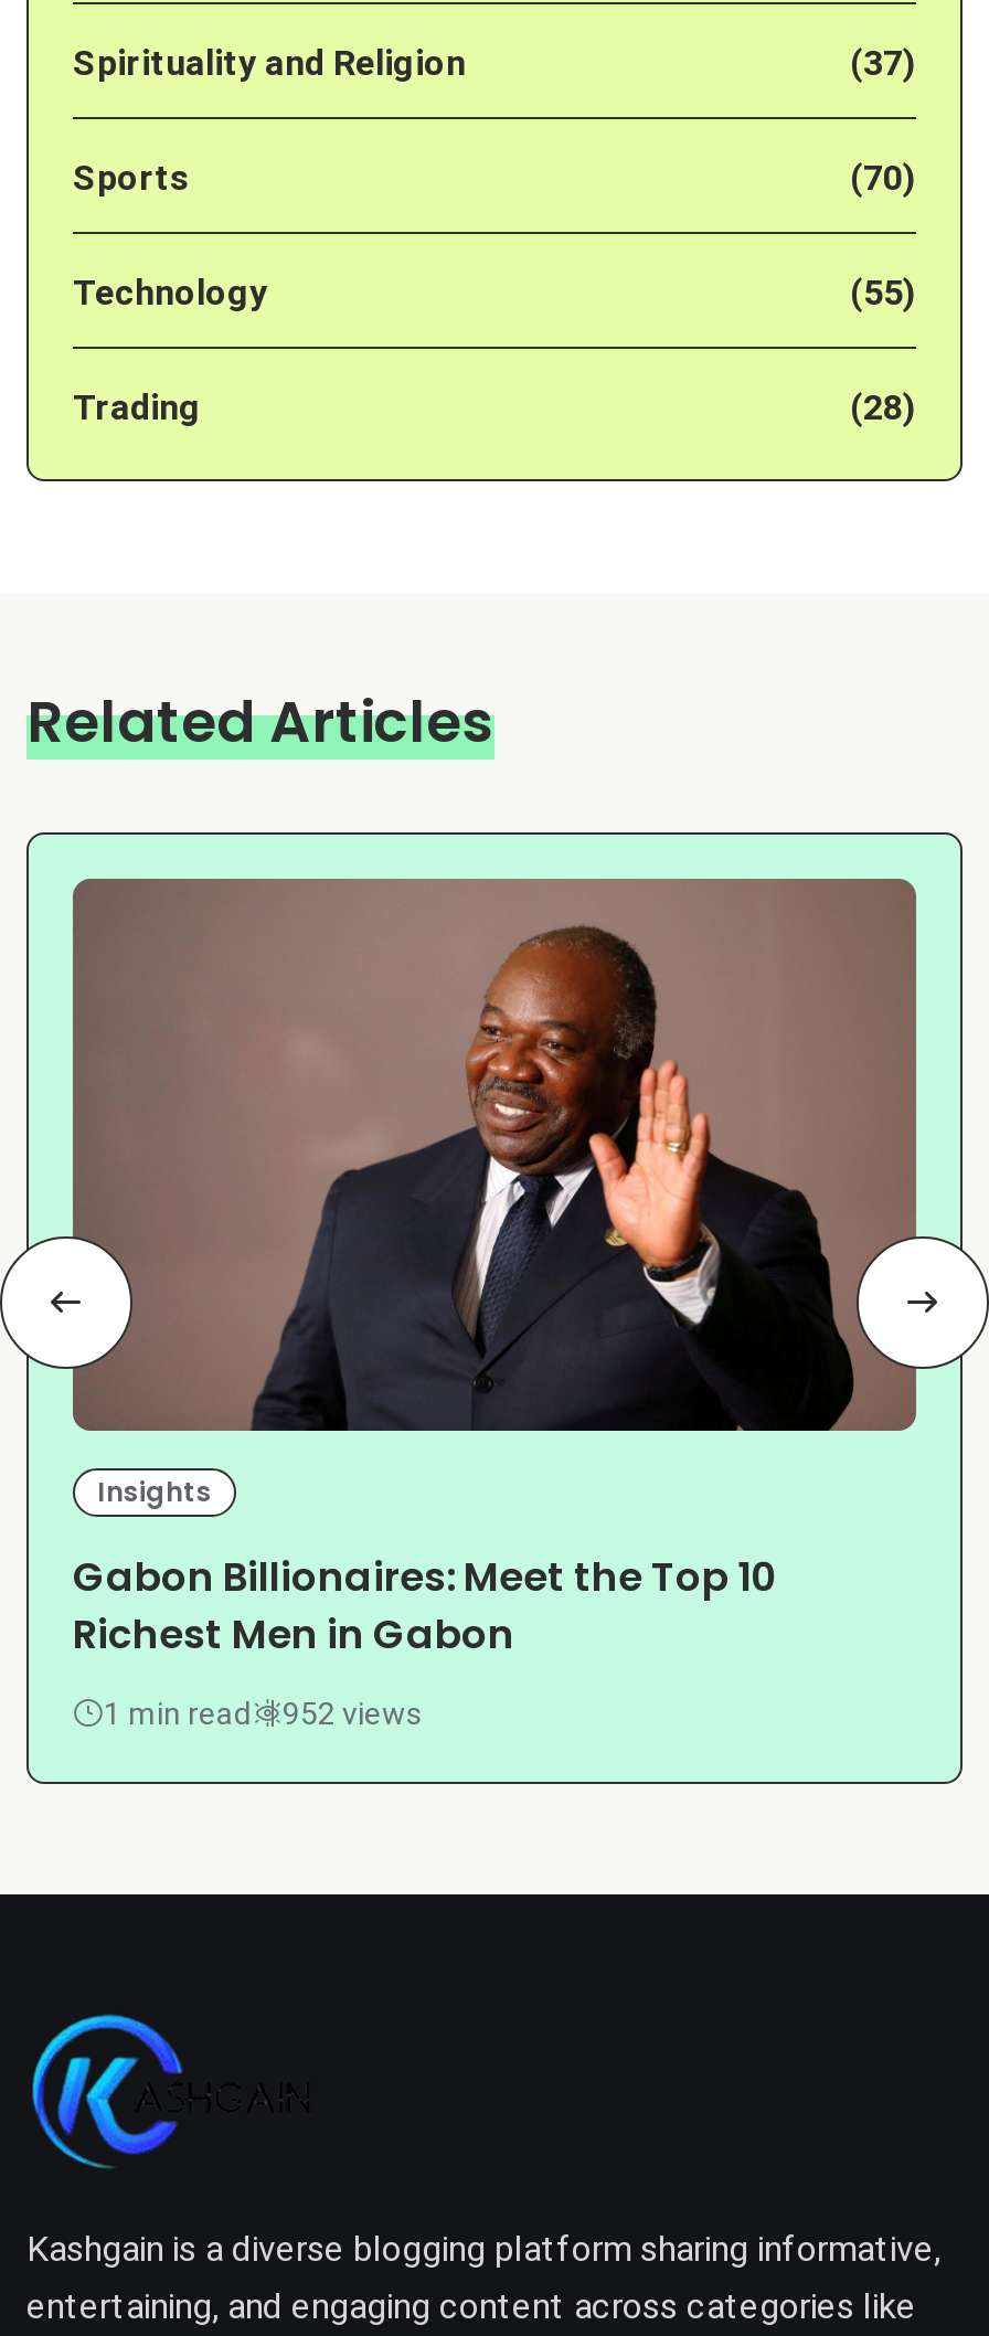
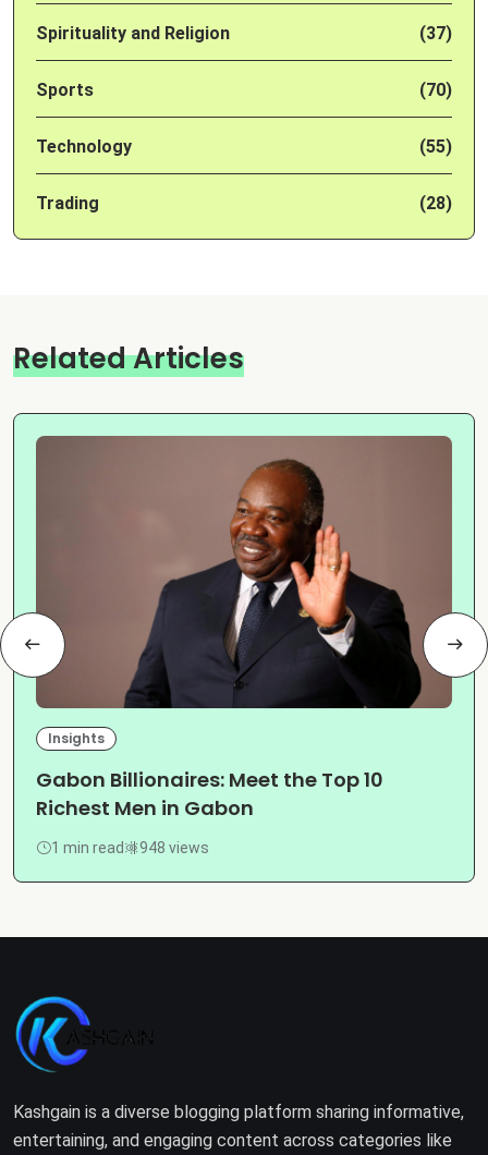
[104,1695,424,1730] 1 min read 952 views -> [51,839,209,856] 1 min read 948 views

